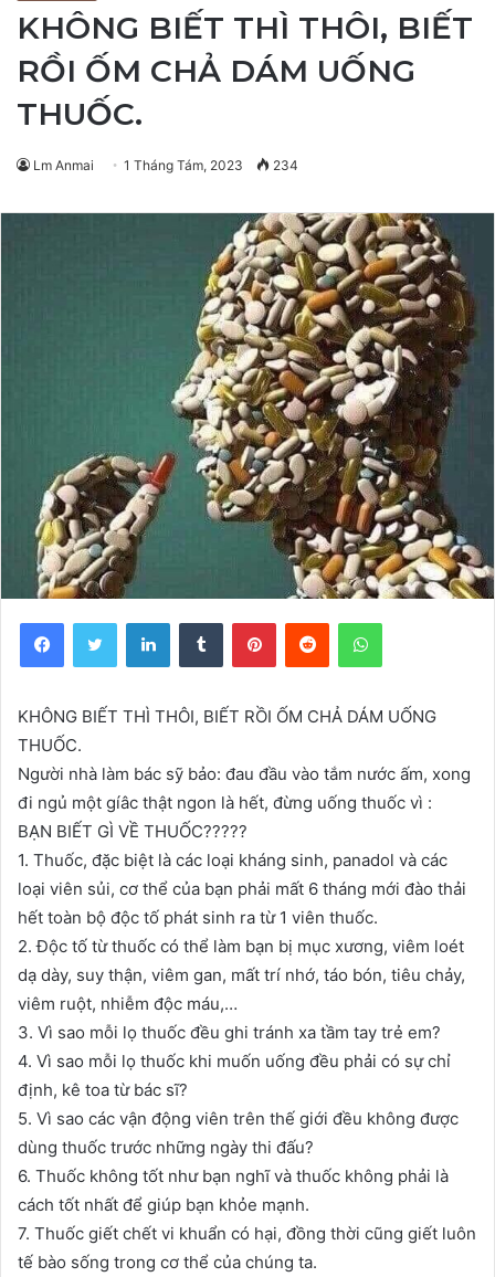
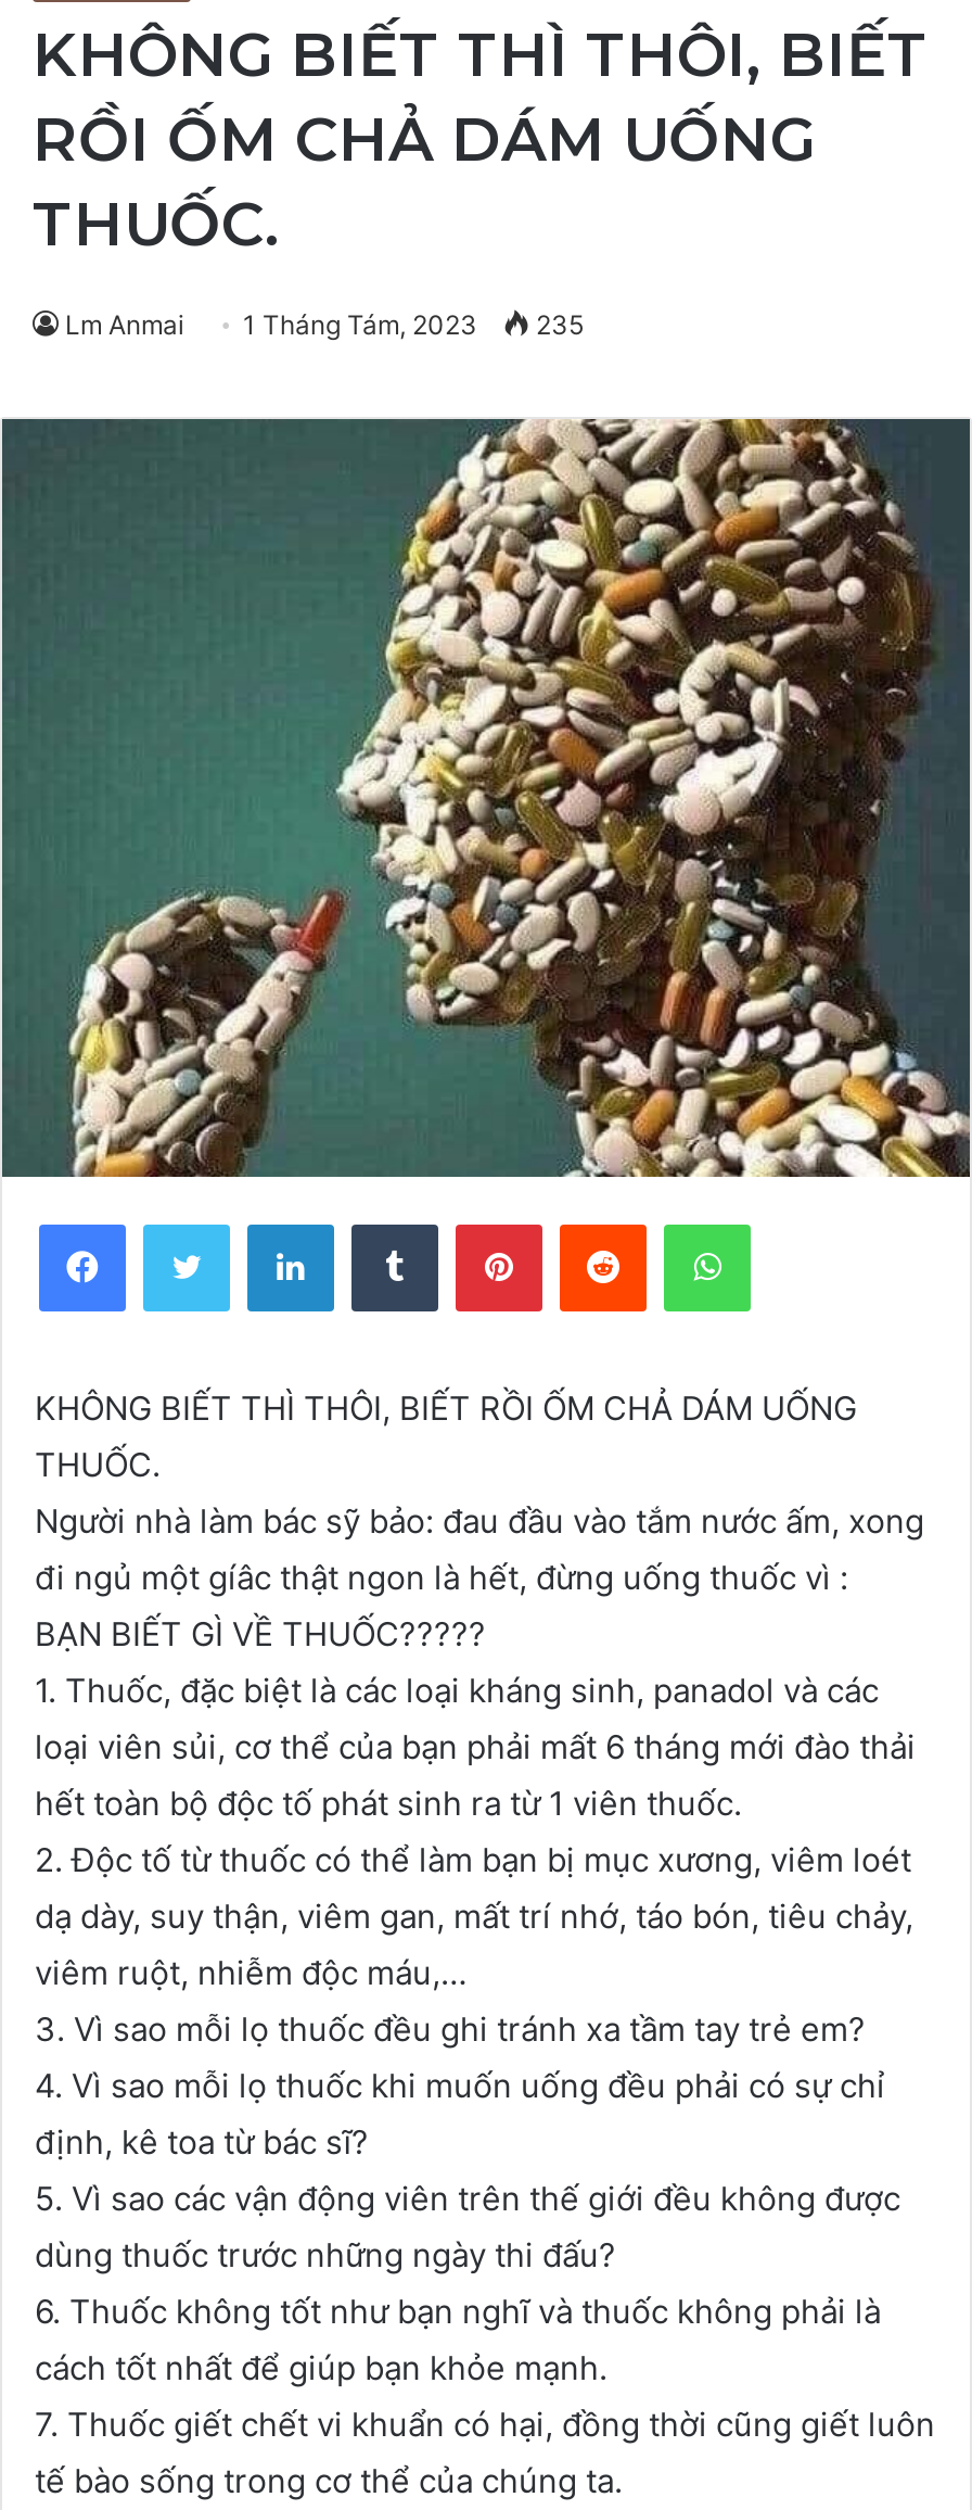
[33,157,298,173] Lm Anmai 1 Tháng Tám, 2023 234 -> [65,308,584,341] Lm Anmai 1 Tháng Tám, 2023 235

